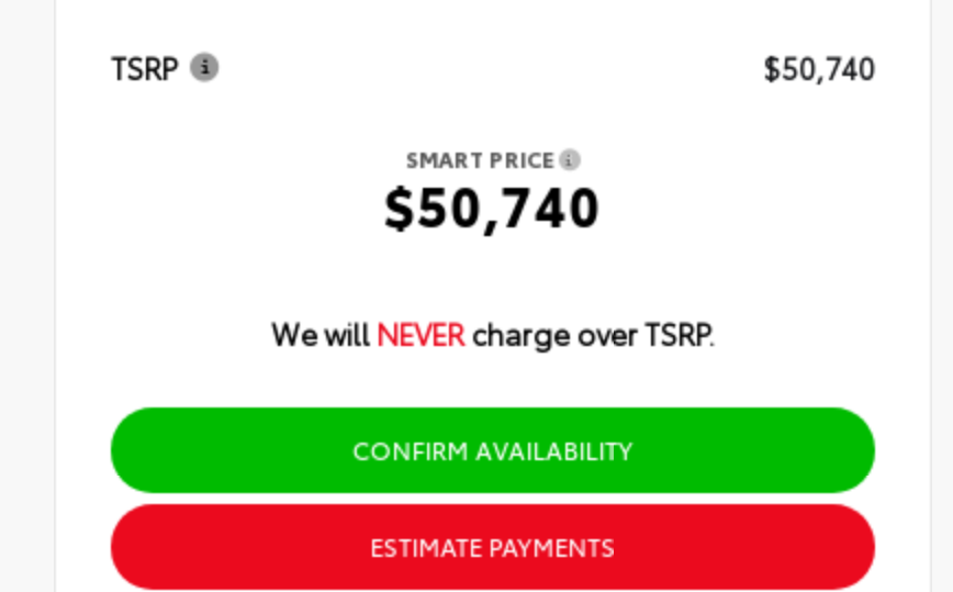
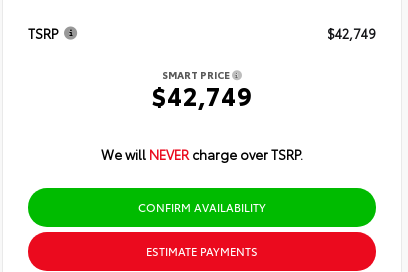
[763,47,875,87] $50,740 -> [327,24,376,42] $42,749
[384,164,602,239] $50,740 -> [151,77,252,111] $42,749

